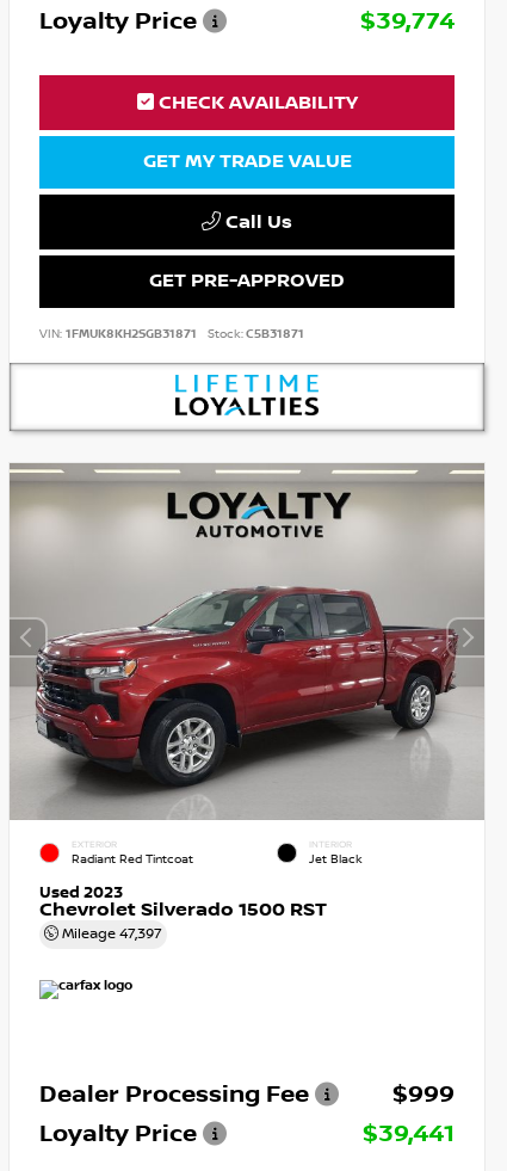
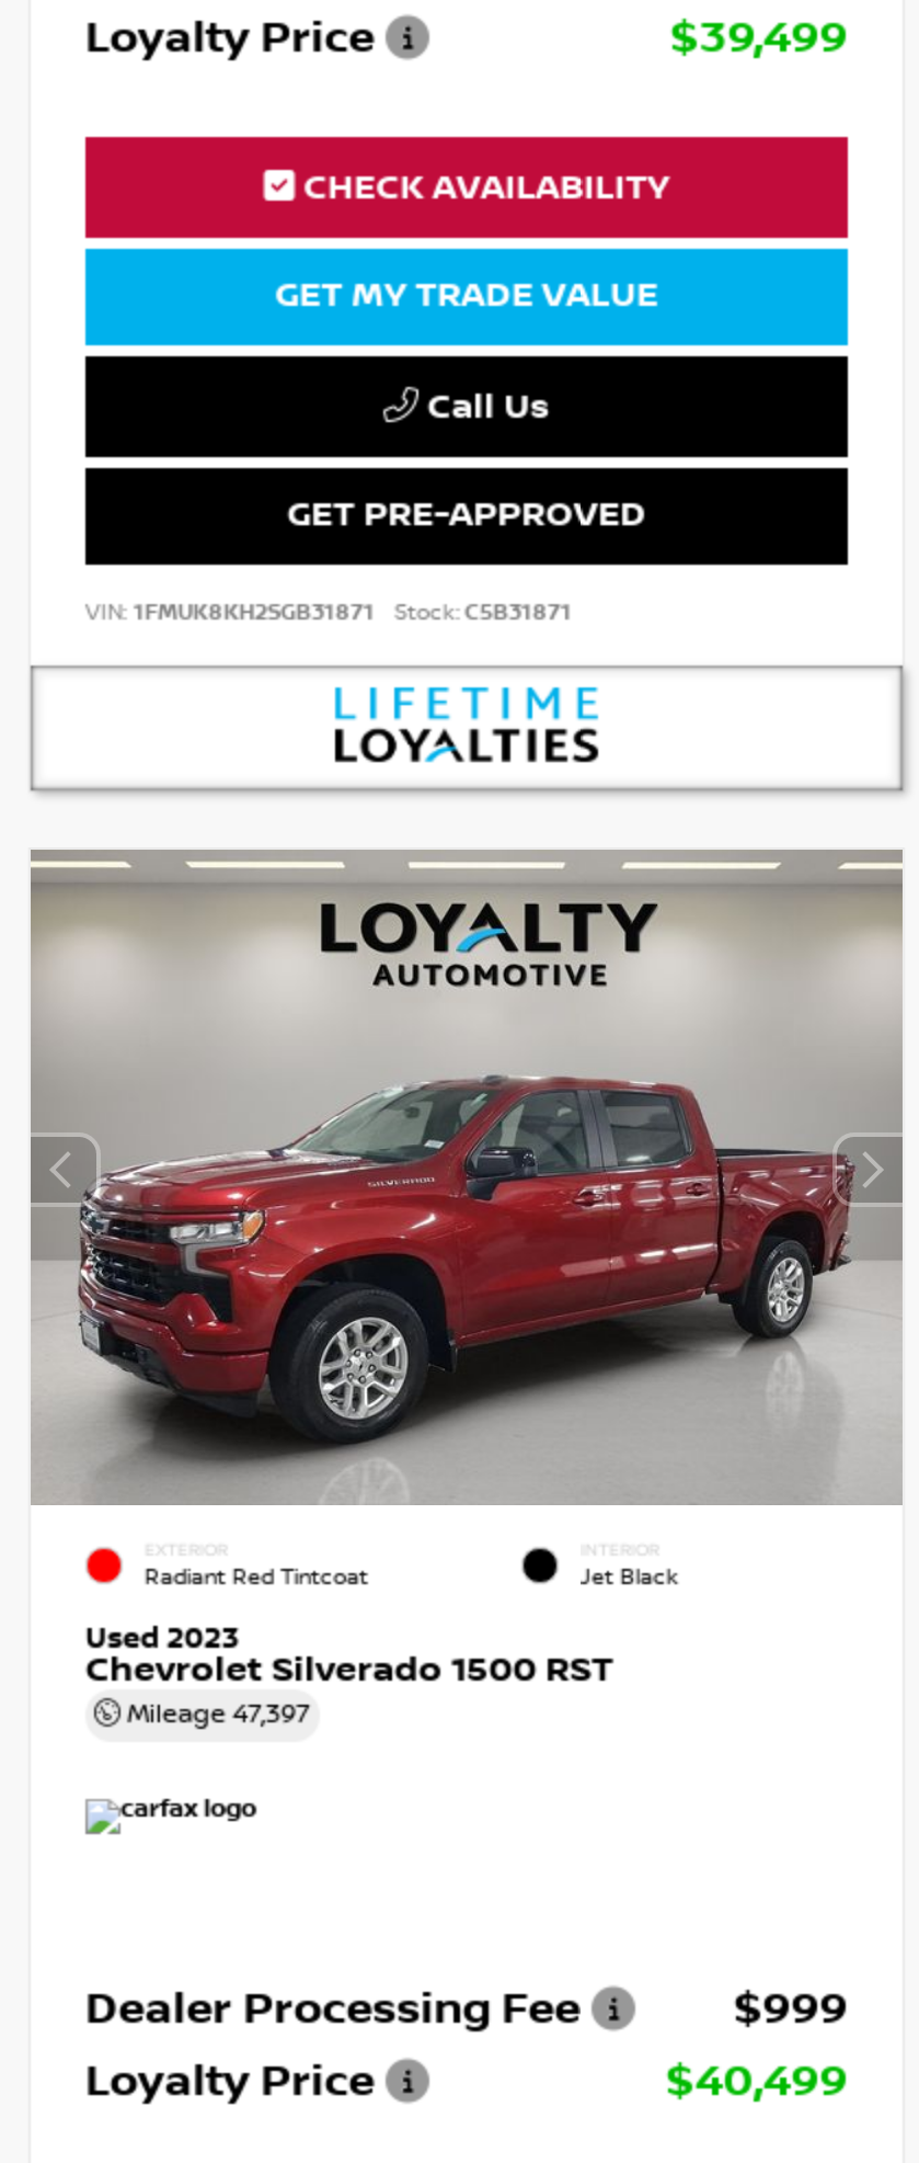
[360,6,455,35] $39,774 -> [670,10,848,62] $39,499
[363,1119,455,1148] $39,441 -> [666,2054,848,2107] $40,499

